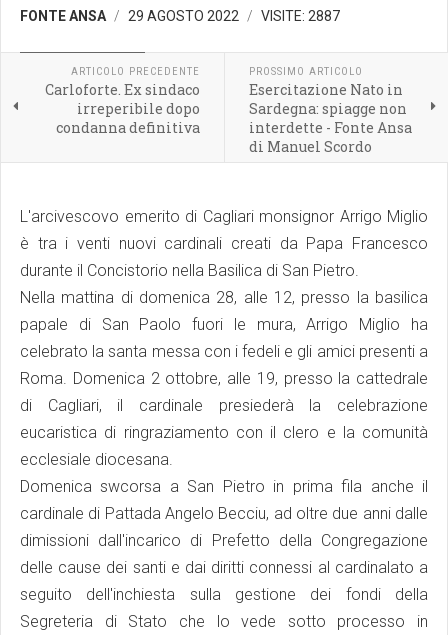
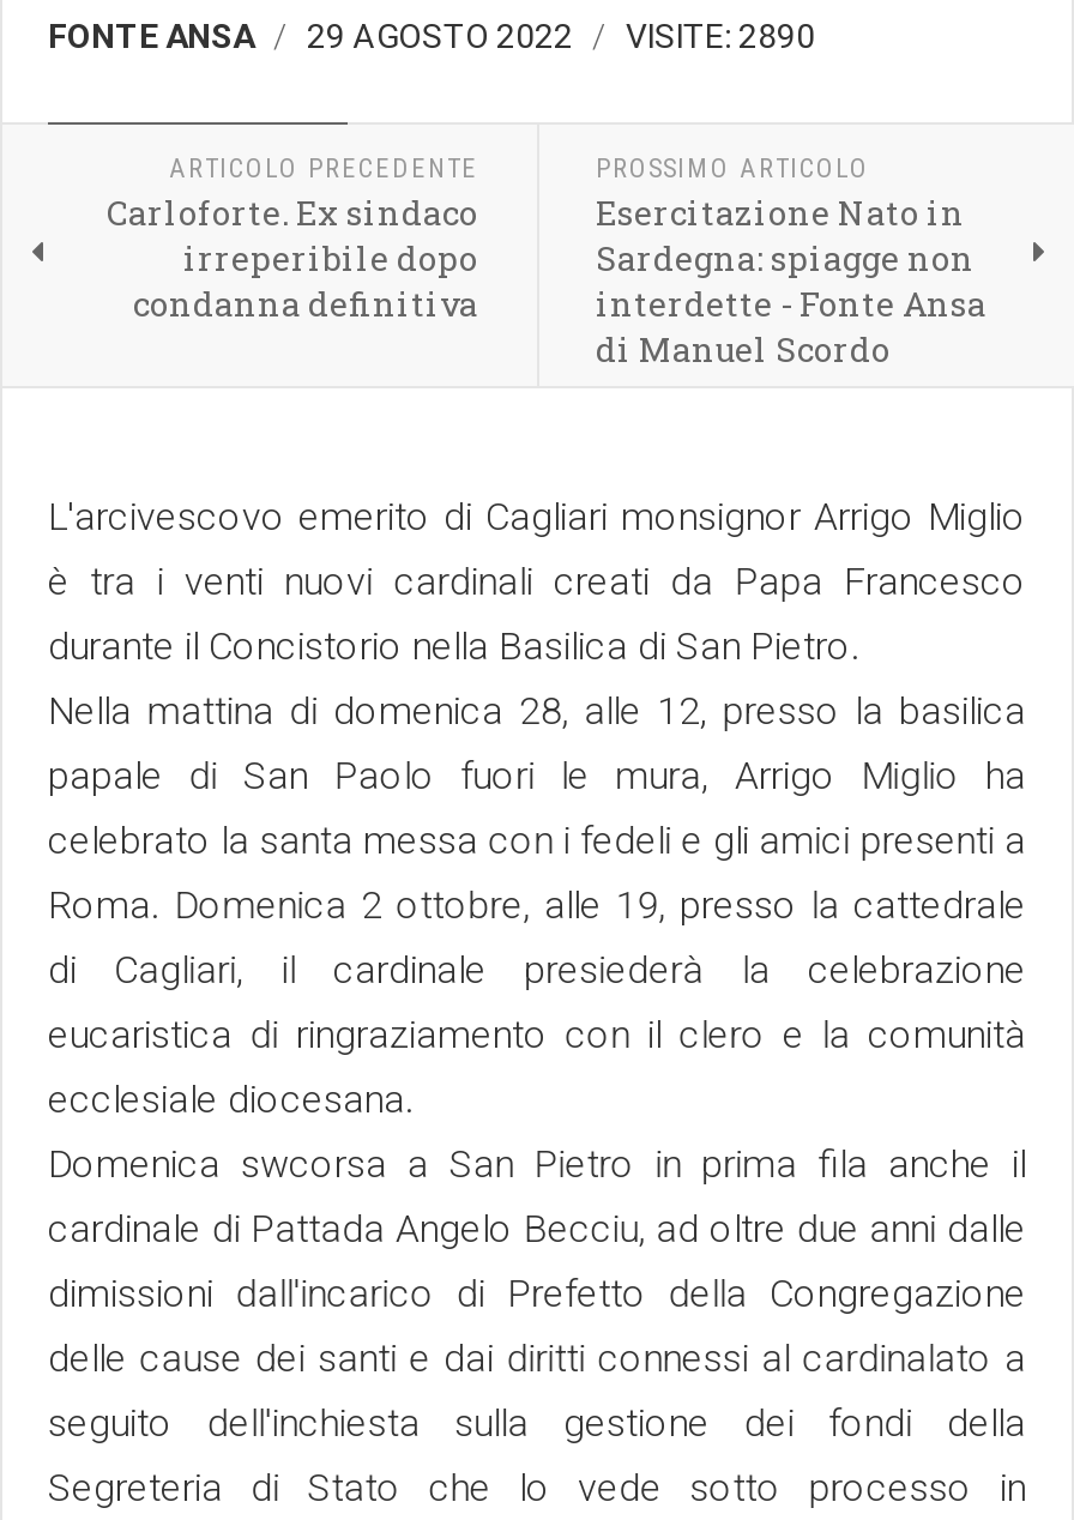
[20,8,340,24] FONTE ANSA 29 AGOSTO 2022 VISITE: 2887 -> [48,17,815,55] FONTE ANSA 29 AGOSTO 2022 VISITE: 2890

